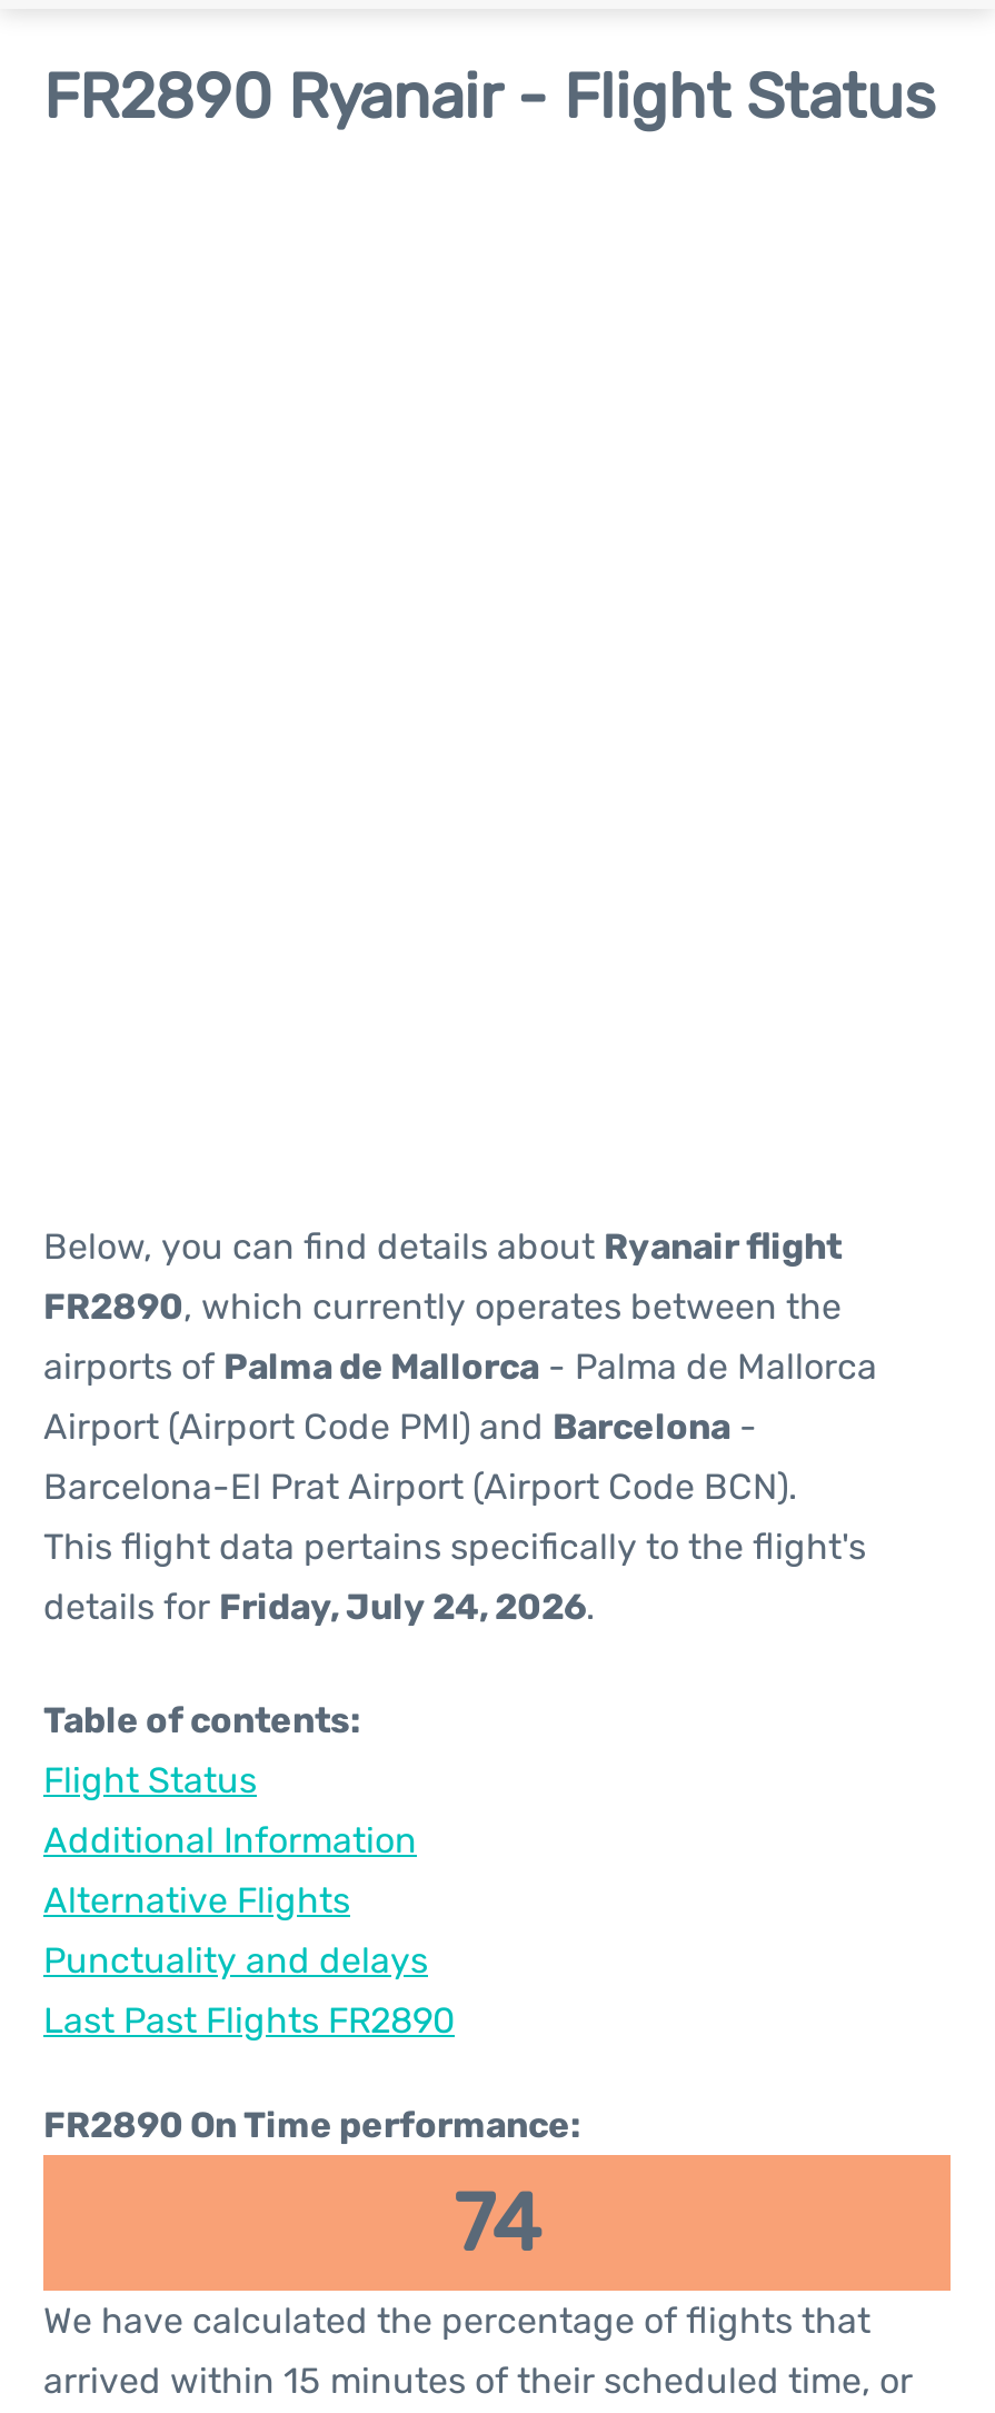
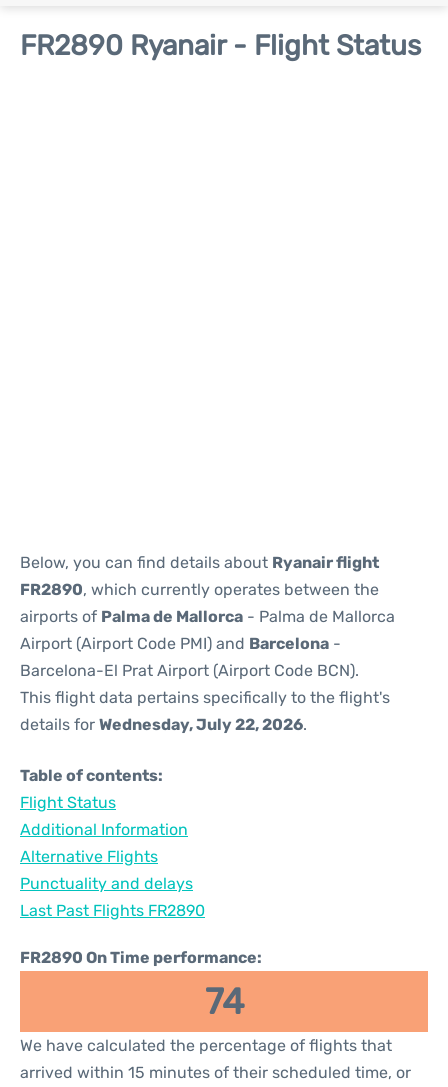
[43,1586,595,1628] details for Friday, July 24, 2026. -> [20,715,307,734] details for Wednesday, July 22, 2026.

